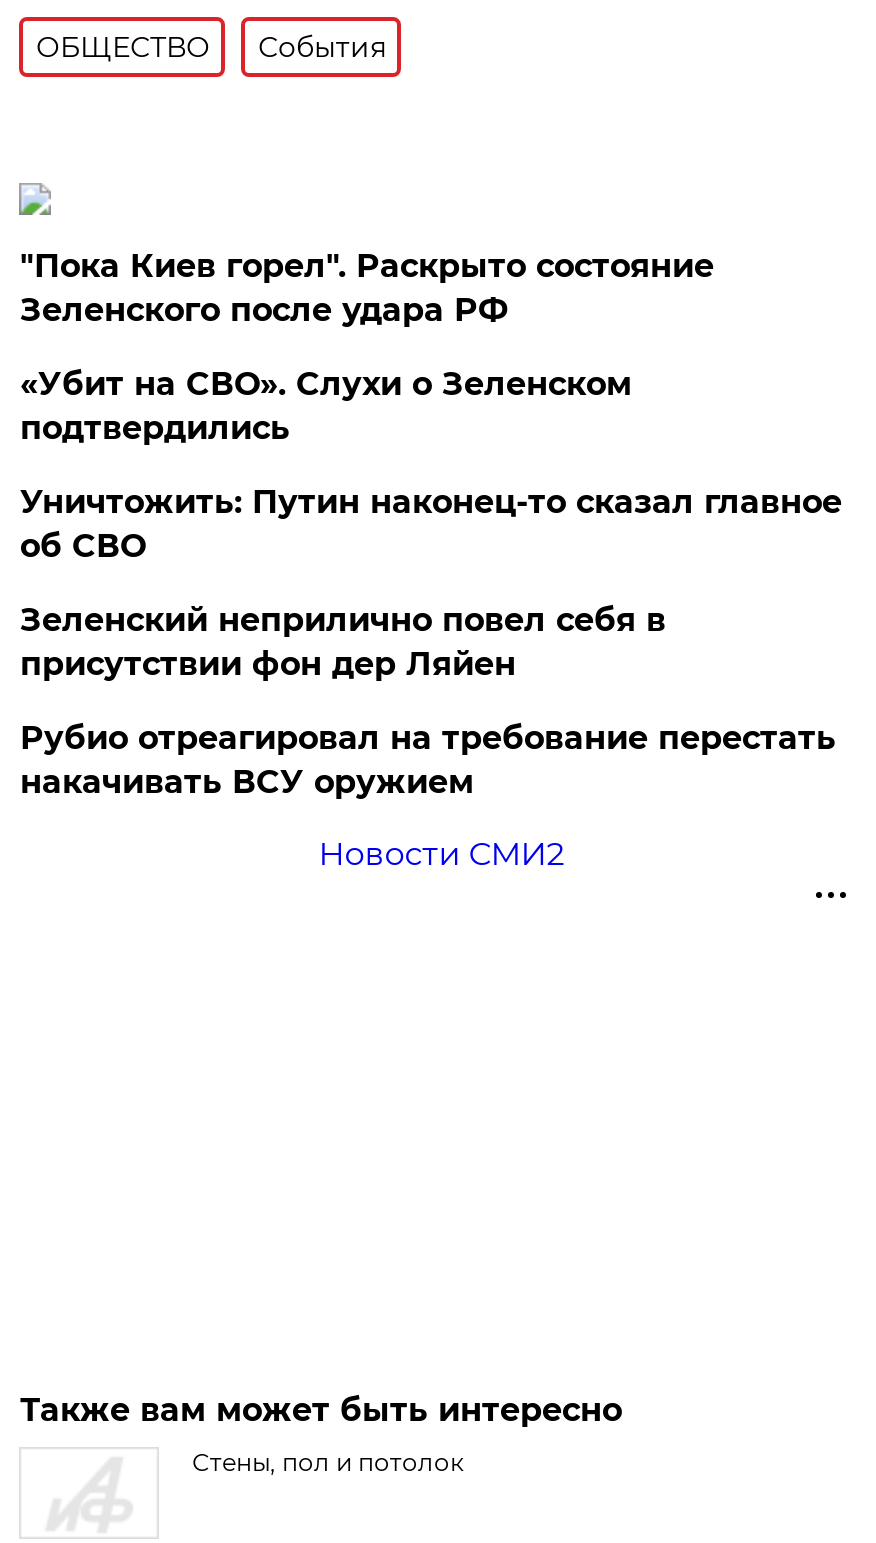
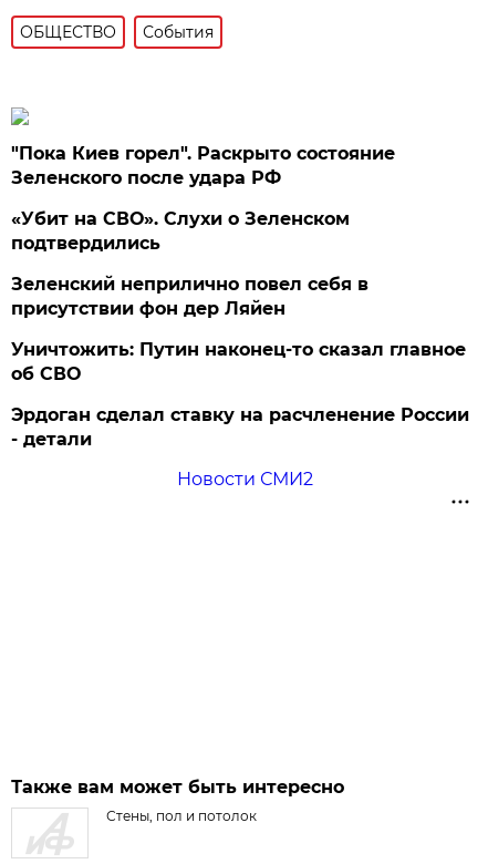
moved [20,483,842,565] -> [12,339,466,384]: Уничтожить: Путин наконец-то сказал главное | об СВО
moved [20,601,666,683] -> [12,274,369,319]: Зеленский неприлично повел cебя в | присутствии фон дер Ляйен
[20,719,836,801] Рубио отреагировал на требование перестать | накачивать ВСУ оружием -> [12,404,470,450] Эрдоган сделал ставку на расчленение России | - детали

